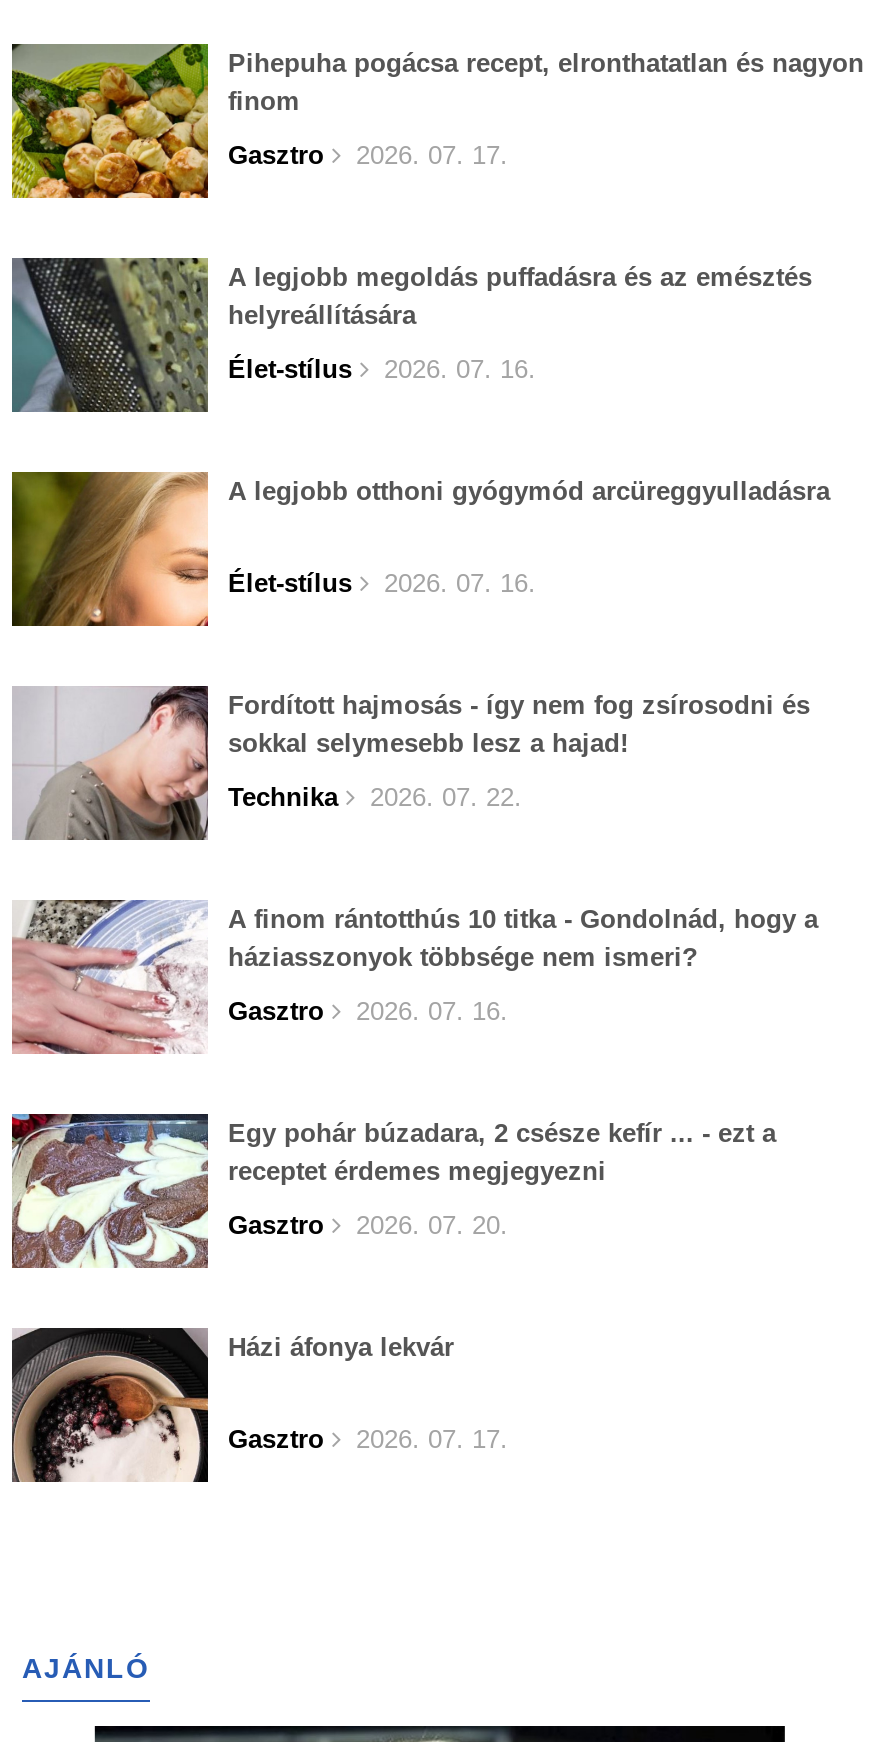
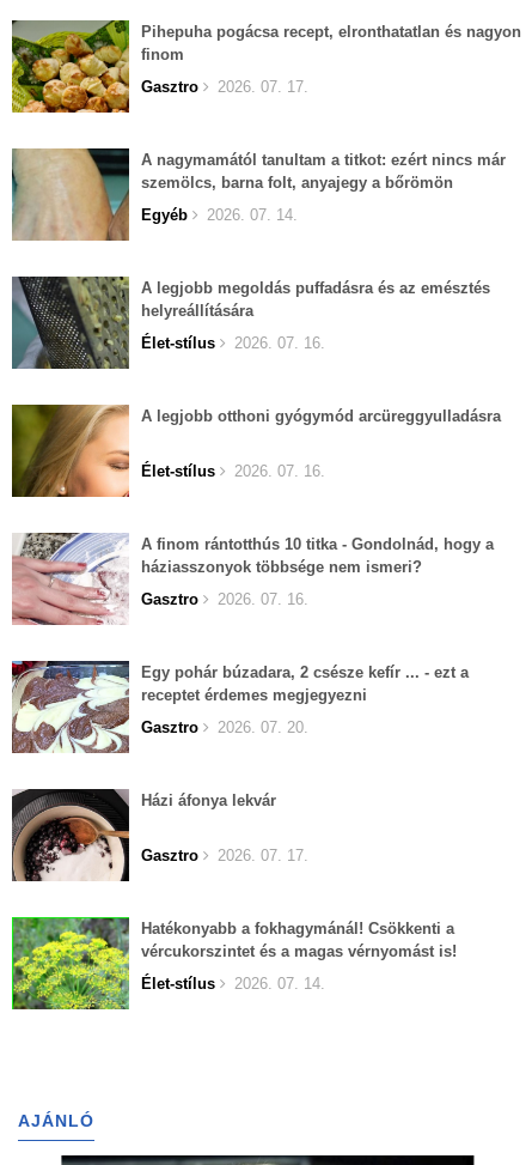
none -> [12,147,506,242] [image] | A nagymamától tanultam a titkot: ezért nincs már | szemölcs, barna folt, anyajegy a bőrömön | Egyéb | 2026. 07. 14.
[14,684,810,842] [image] | Fordított hajmosás - így nem fog zsírosodni és | sokkal selymesebb lesz a hajad! | Technika | 2026. 07. 22. -> none
none -> [11,916,457,1011] [image] | Hatékonyabb a fokhagymánál! Csökkenti a | vércukorszintet és a magas vérnyomást is! | Élet-stílus | 2026. 07. 14.

